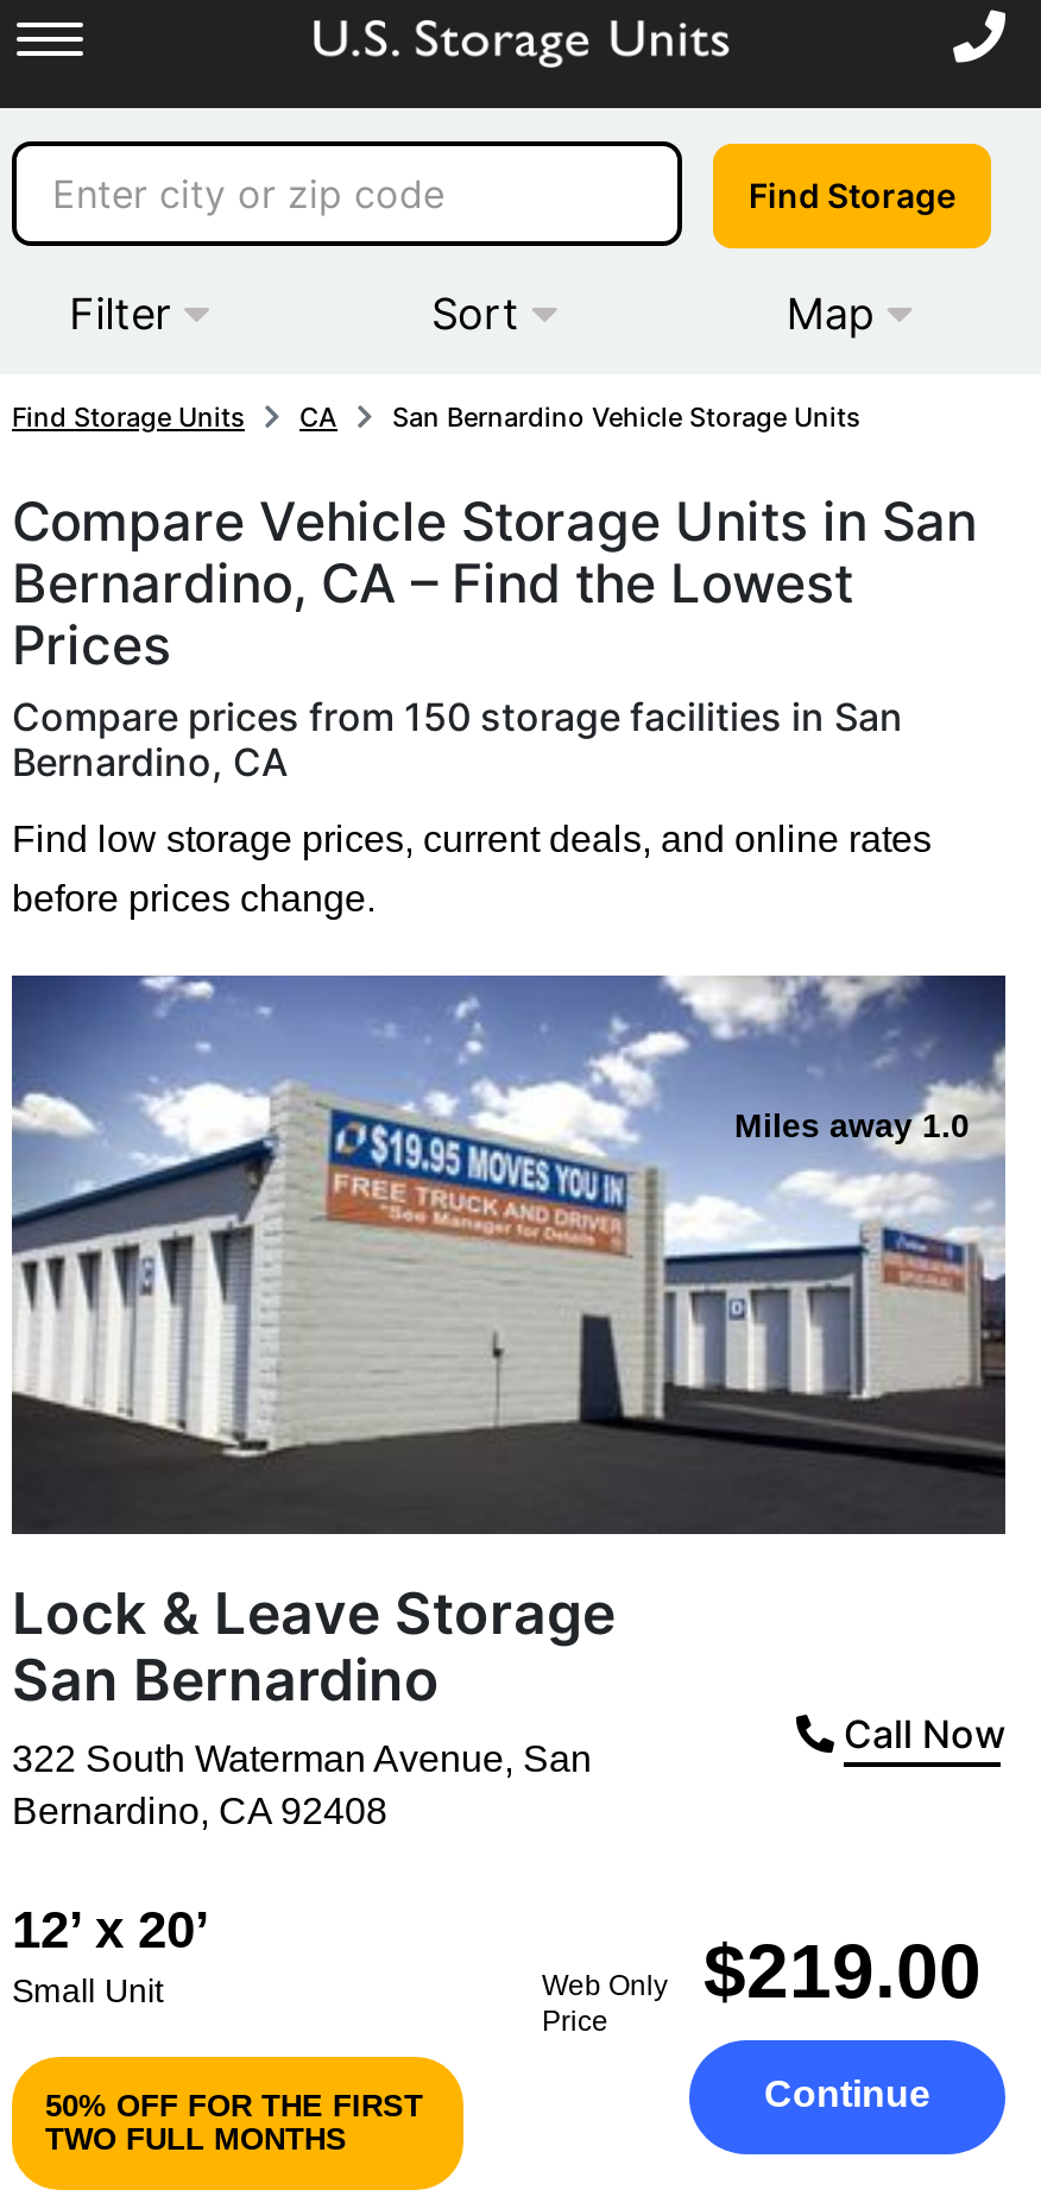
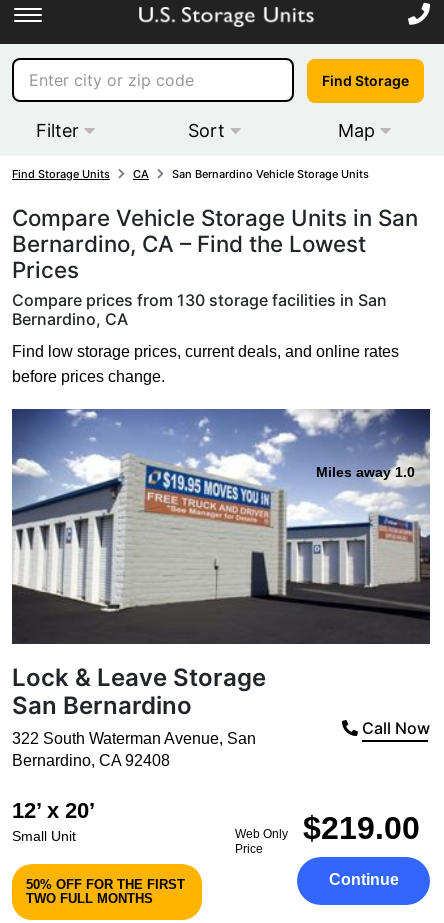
[12,692,903,739] Compare prices from 150 storage facilities in San -> [12,289,387,309] Compare prices from 130 storage facilities in San

